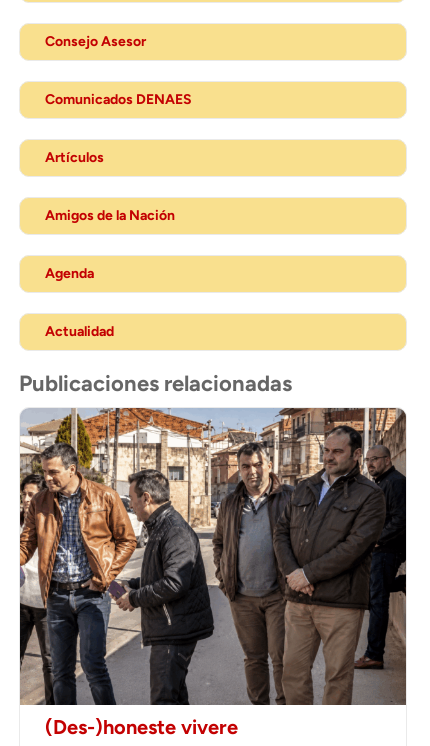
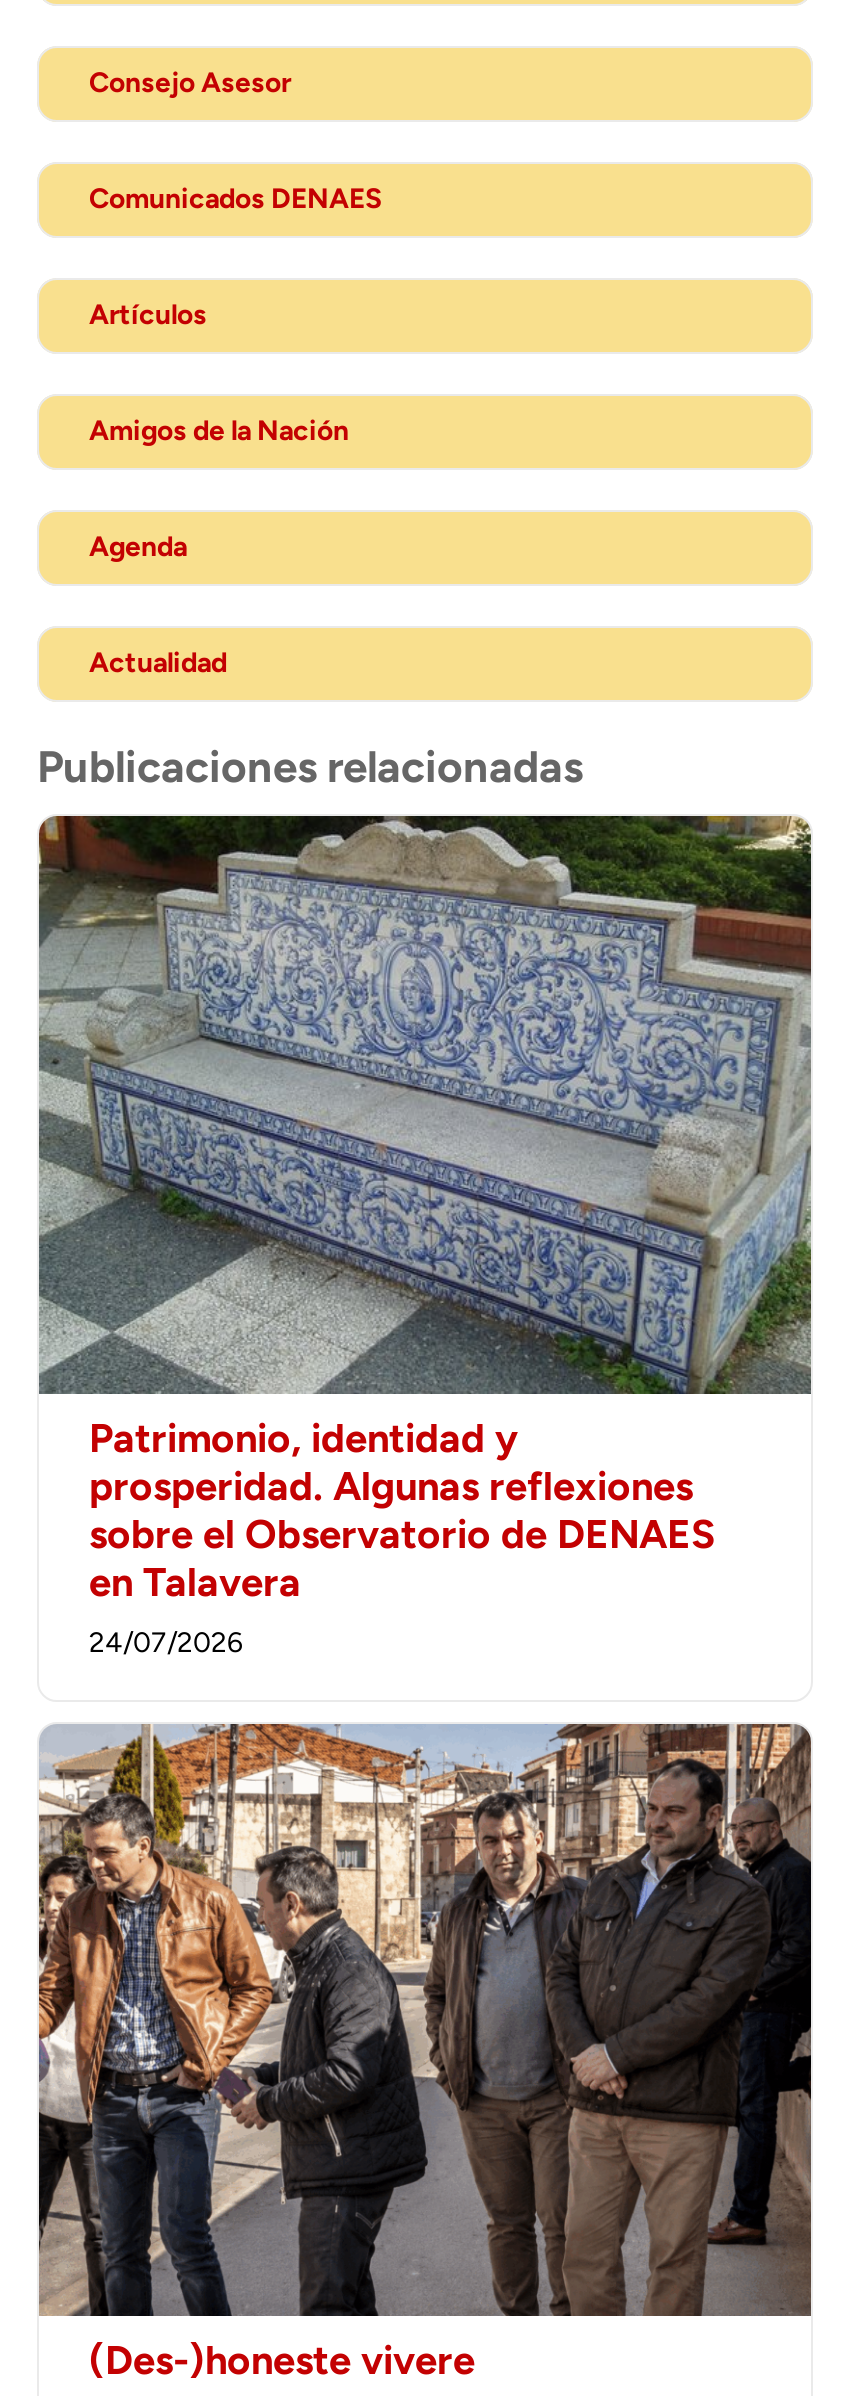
none -> [37,814,813,1659] [image] | Patrimonio, identidad y | prosperidad. Algunas reflexiones | sobre el Observatorio de DENAES | en Talavera | 24/07/2026

